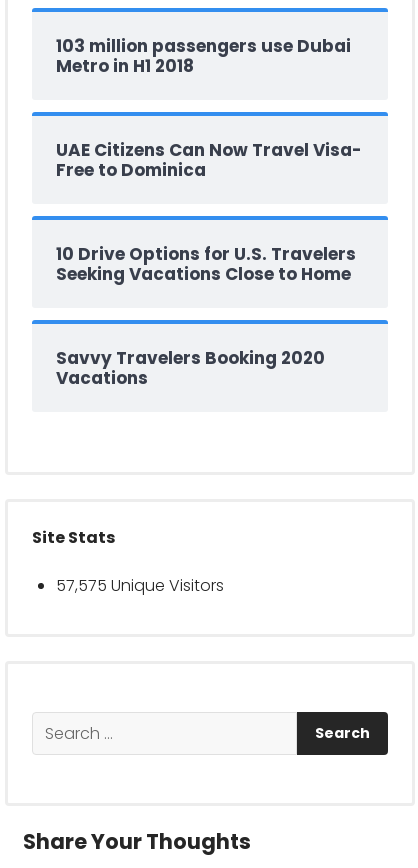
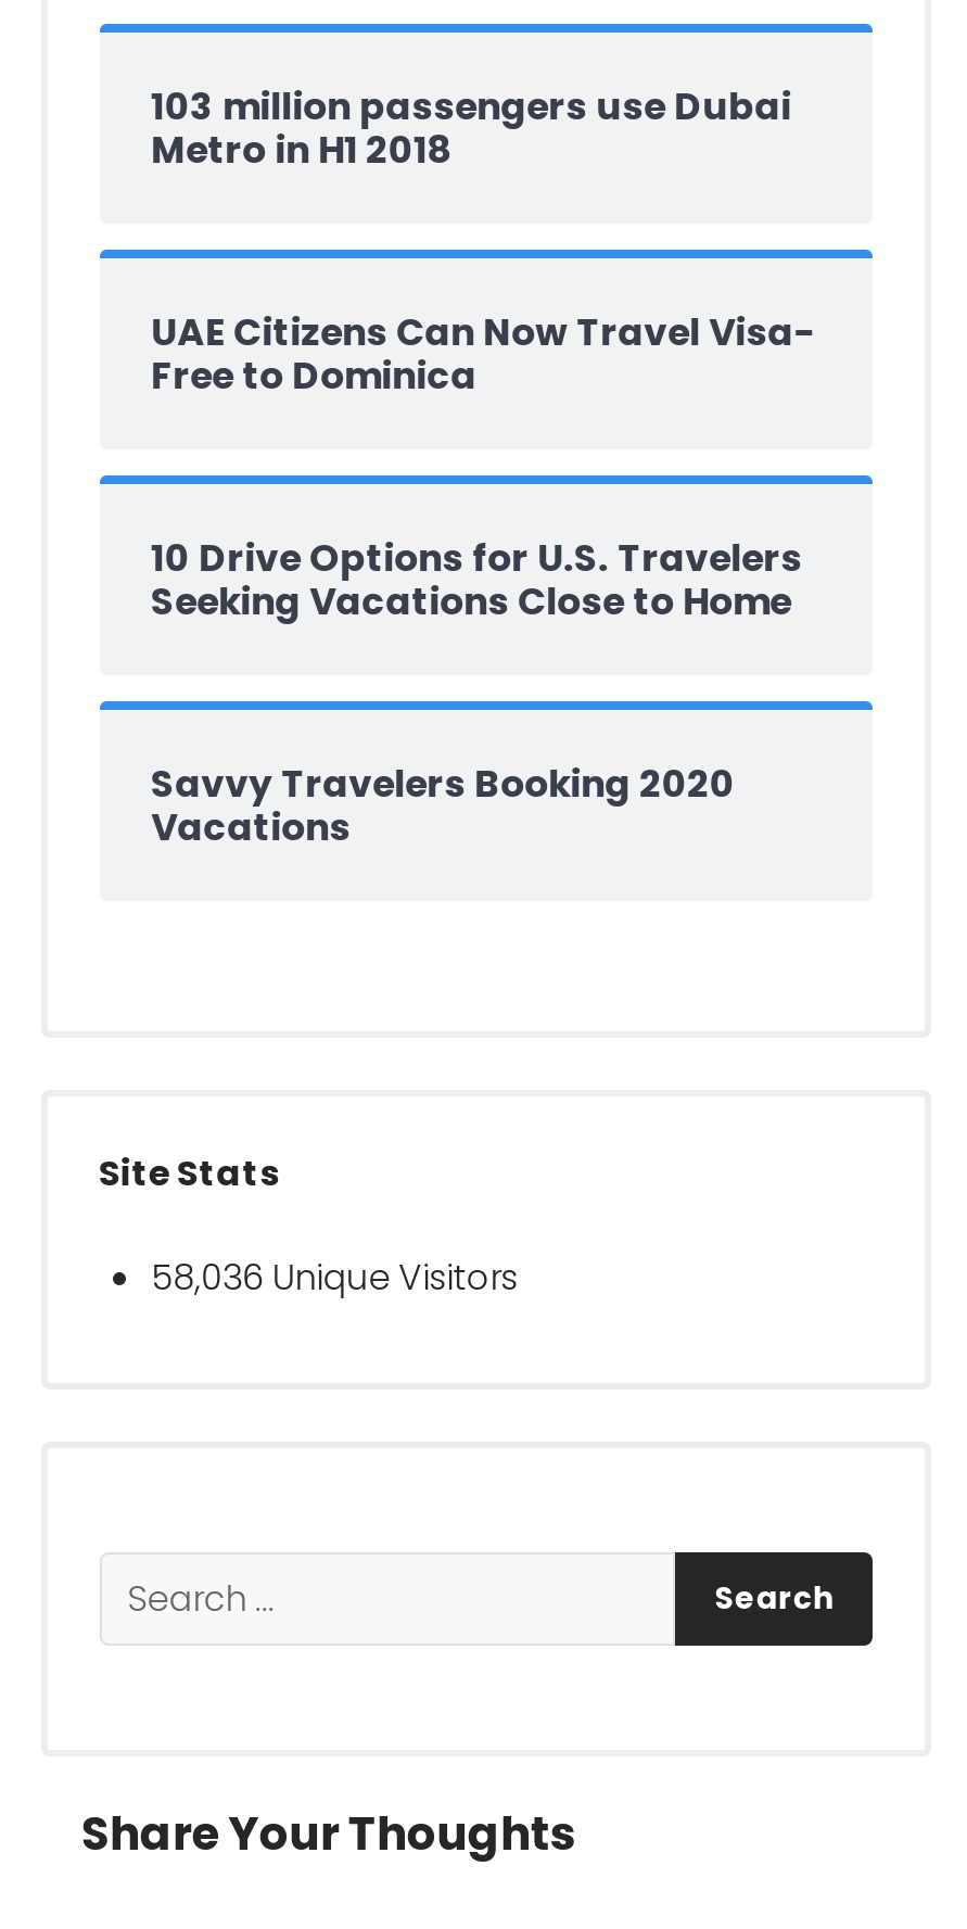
[56,574,224,597] 57,575 Unique Visitors -> [151,1253,518,1303] 58,036 Unique Visitors

